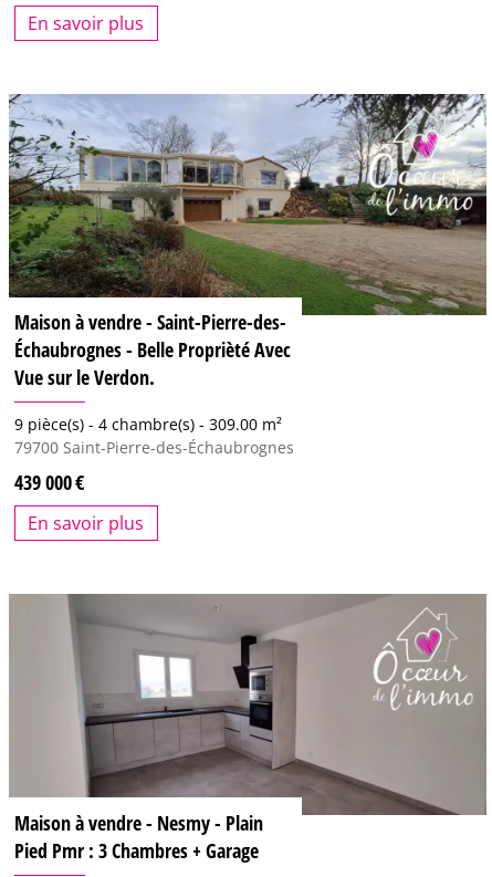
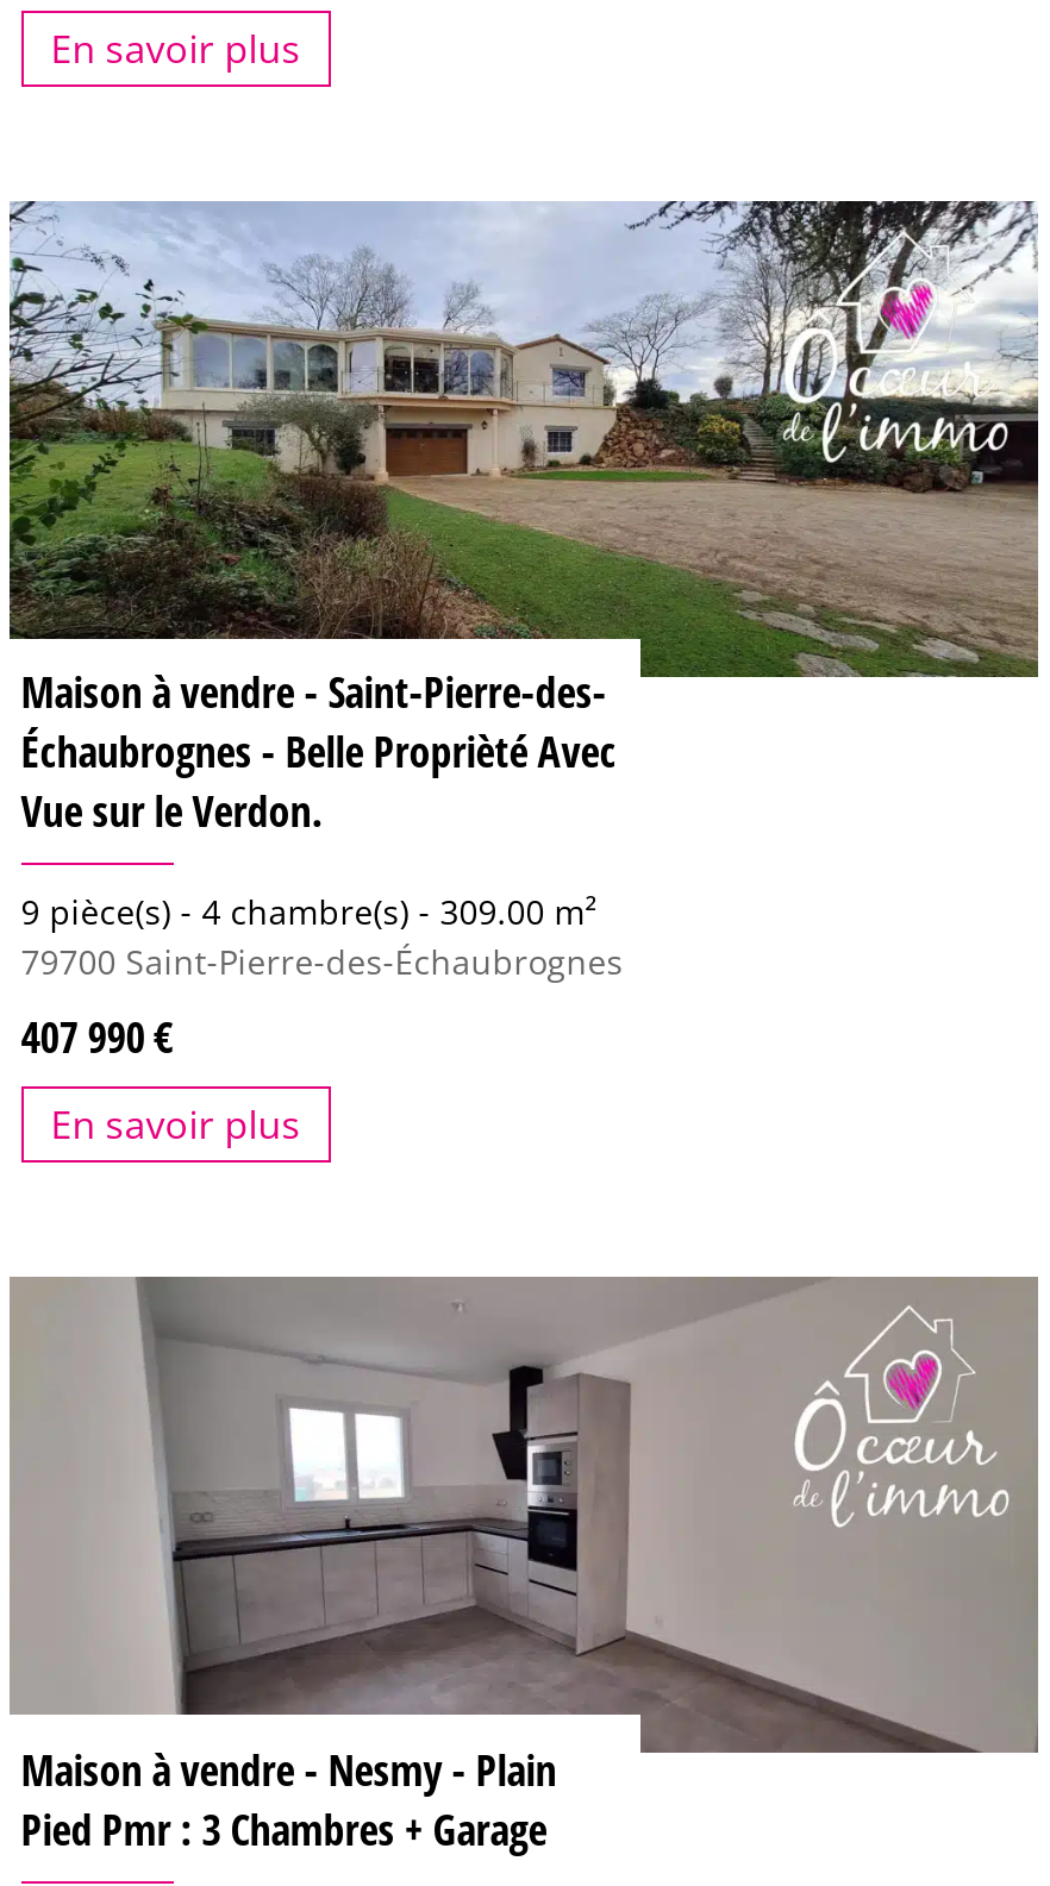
[14,469,72,496] 439 000 -> [21,1008,145,1065] 407 990

